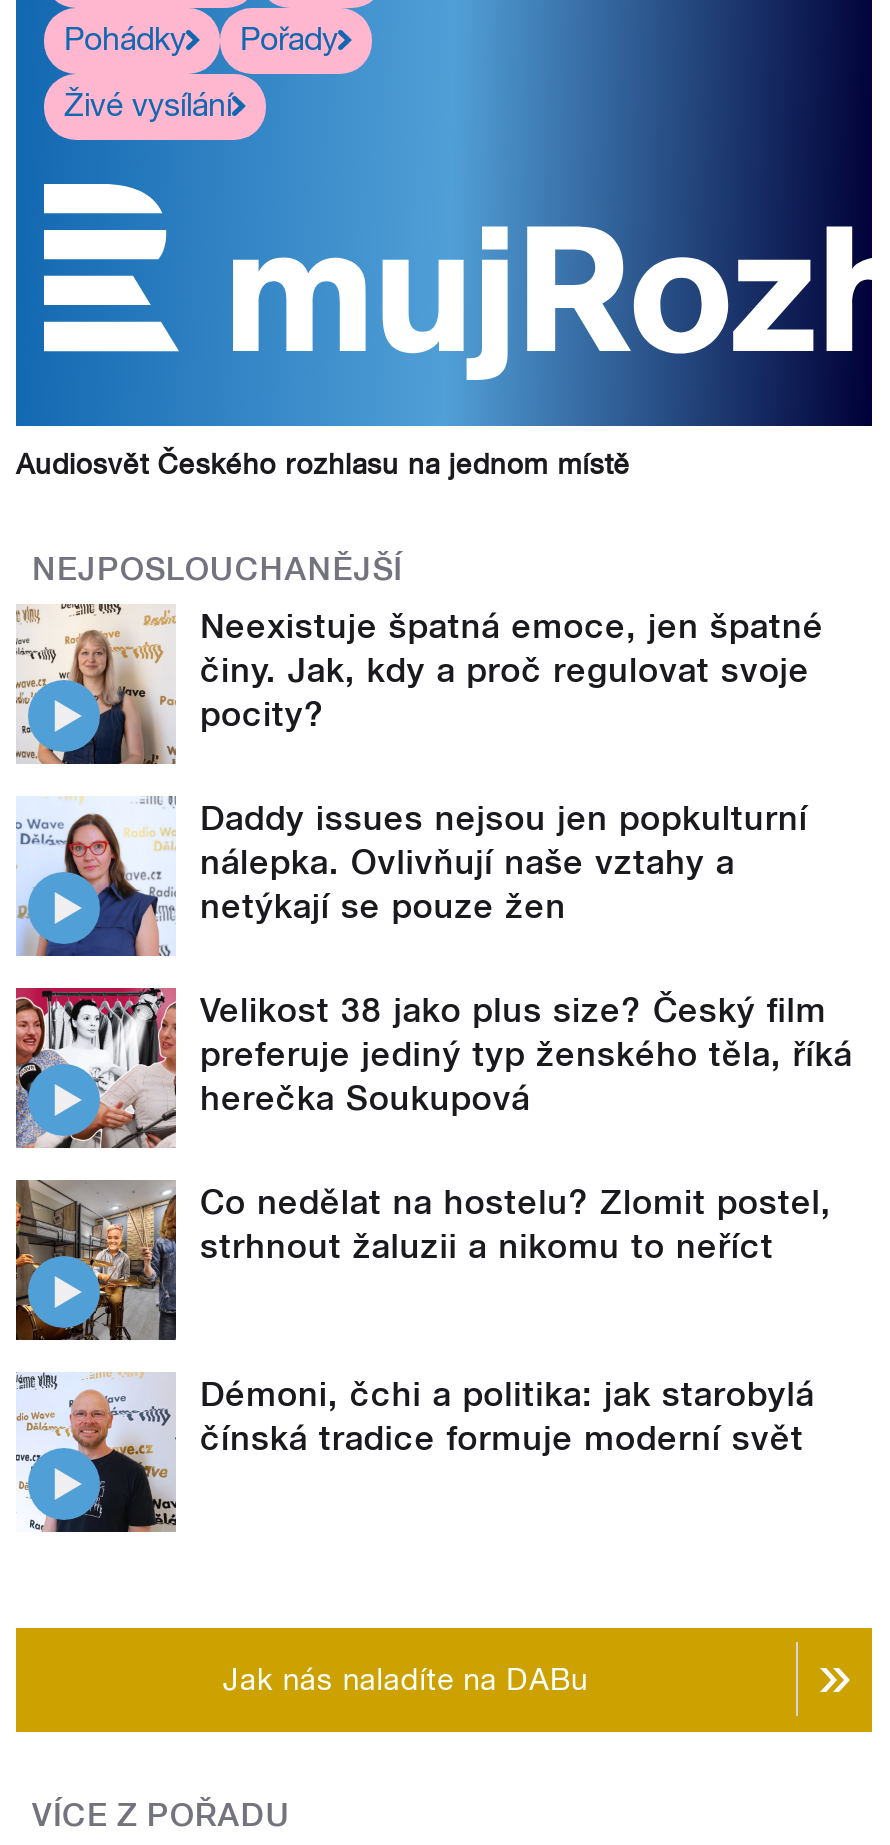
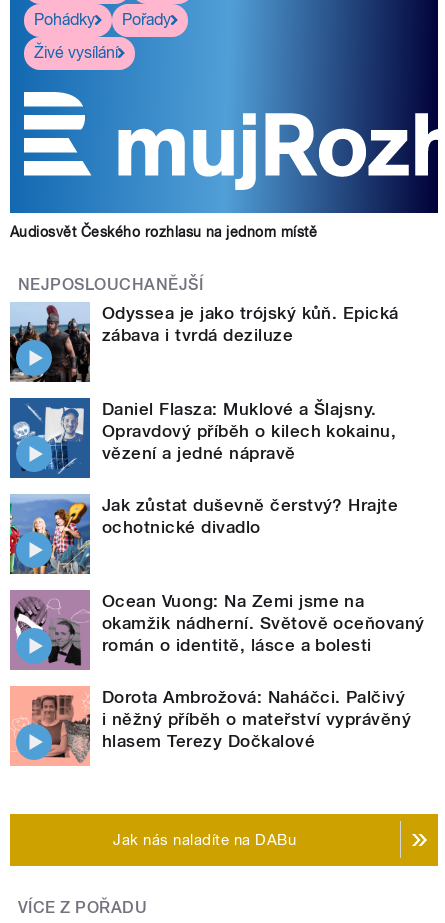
[16,602,824,766] [image] | Neexistuje špatná emoce, jen špatné | činy. Jak, kdy a proč regulovat svoje | pocity? -> [9,302,399,382] [image] | Odyssea je jako trójský kůň. Epická | zábava i tvrdá deziluze
[16,796,808,958] [image] | Daddy issues nejsou jen popkulturní | nálepka. Ovlivňují naše vztahy a | netýkají se pouze žen -> [9,397,396,479] [image] | Daniel Flasza: Muklové a Šlajsny. | Opravdový příběh o kilech kokainu, | vězení a jedné nápravě
[14,986,852,1150] [image] | Velikost 38 jako plus size? Český film | preferuje jediný typ ženského těla, říká | herečka Soukupová -> [9,494,398,575] [image] | Jak zůstat duševně čerstvý? Hrajte | ochotnické divadlo
[14,1178,832,1342] [image] | Co nedělat na hostelu? Zlomit postel, | strhnout žaluzii a nikomu to neříct -> [10,590,425,670] [image] | Ocean Vuong: Na Zemi jsme na | okamžik nádherní. Světově oceňovaný | román o identitě, lásce a bolesti
[14,1372,814,1534] [image] | Démoni, čchi a politika: jak starobylá | čínská tradice formuje moderní svět -> [9,686,411,767] [image] | Dorota Ambrožová: Naháčci. Palčivý | i něžný příběh o mateřství vyprávěný | hlasem Terezy Dočkalové

